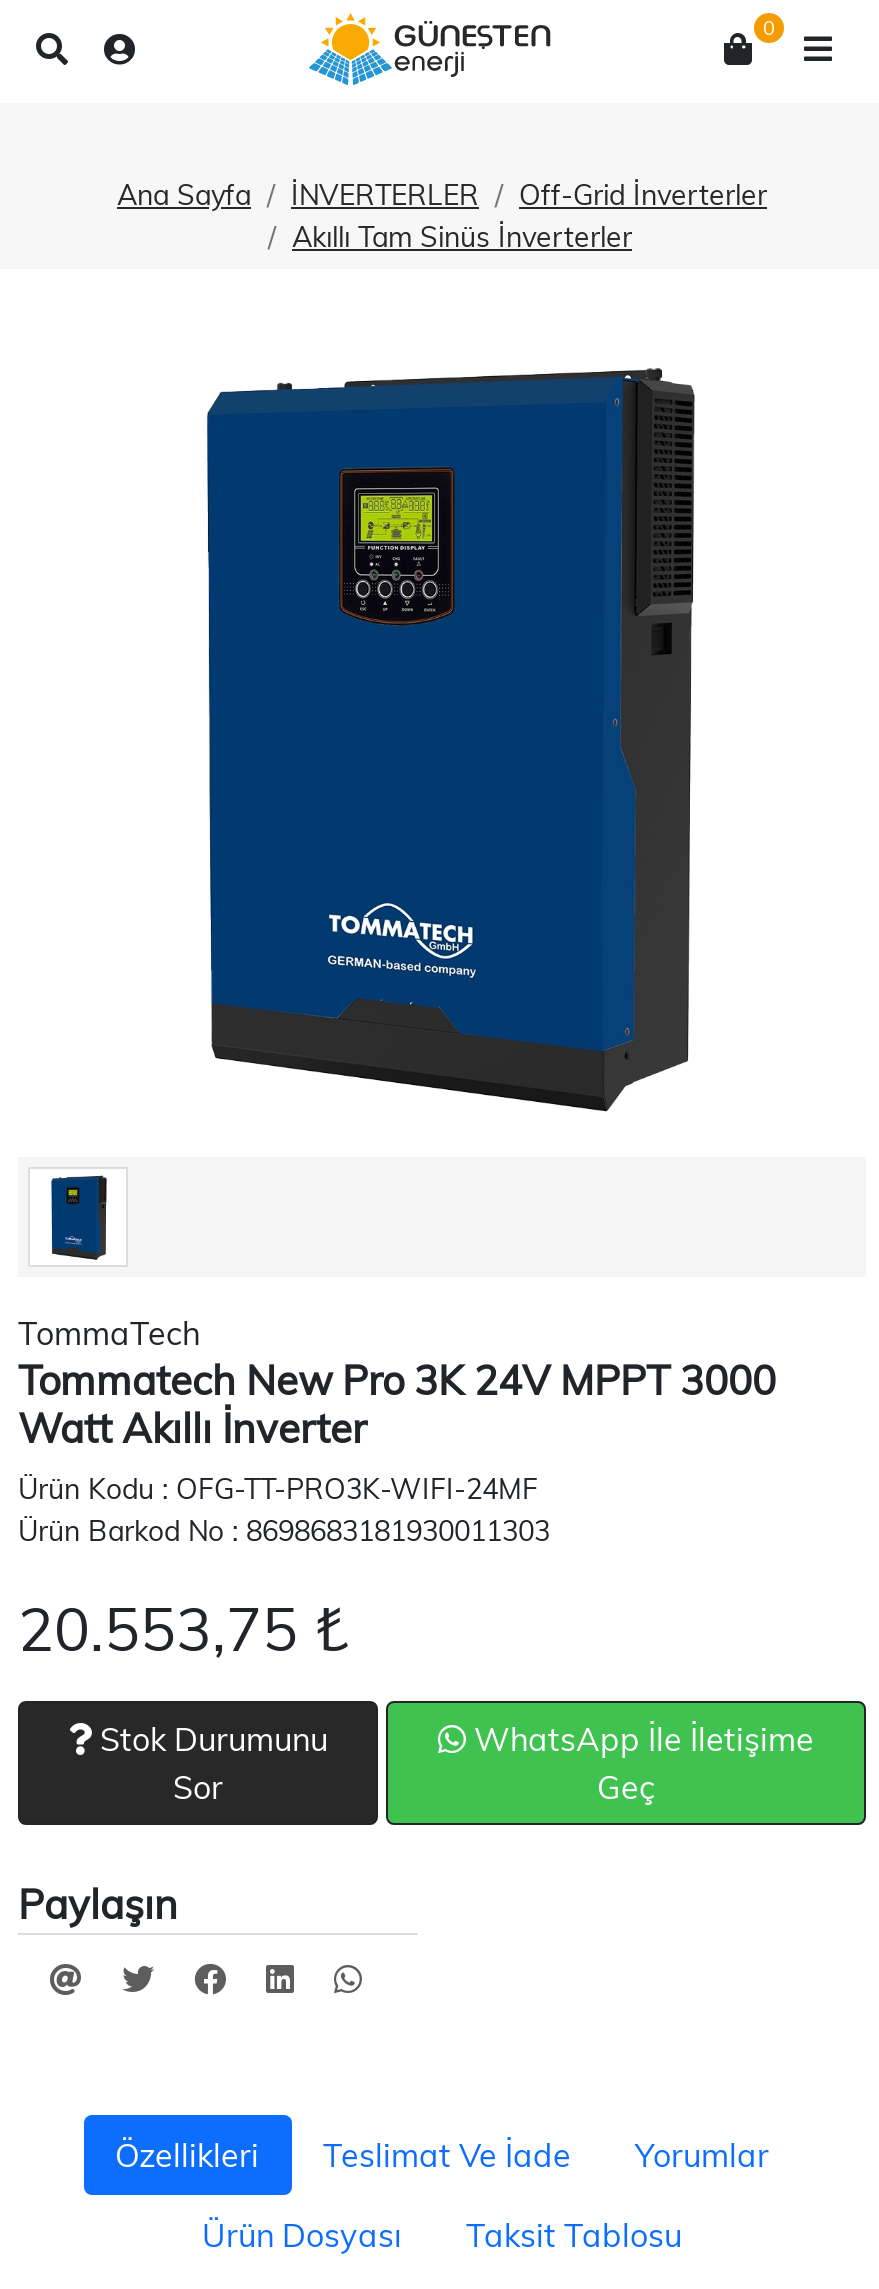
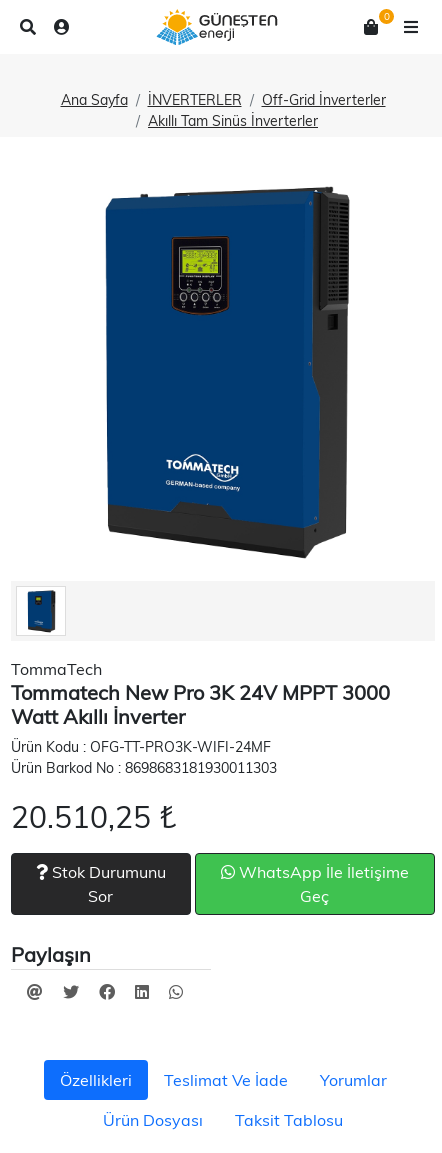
[18,1591,350,1667] 20.553,75 ₺ -> [11,798,177,836] 20.510,25 ₺

